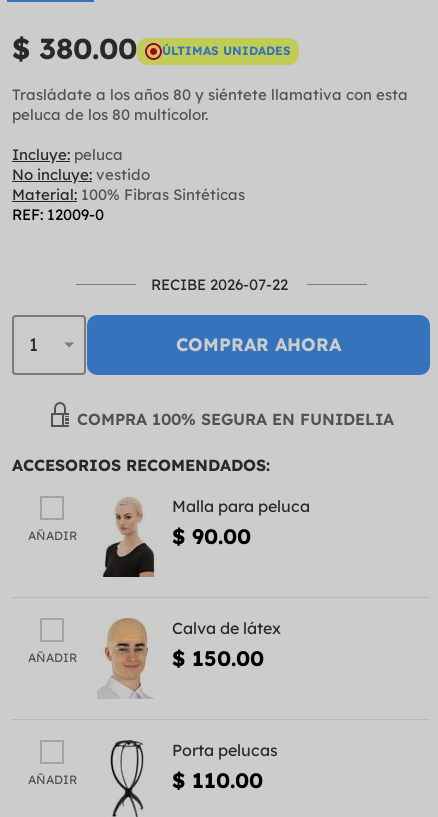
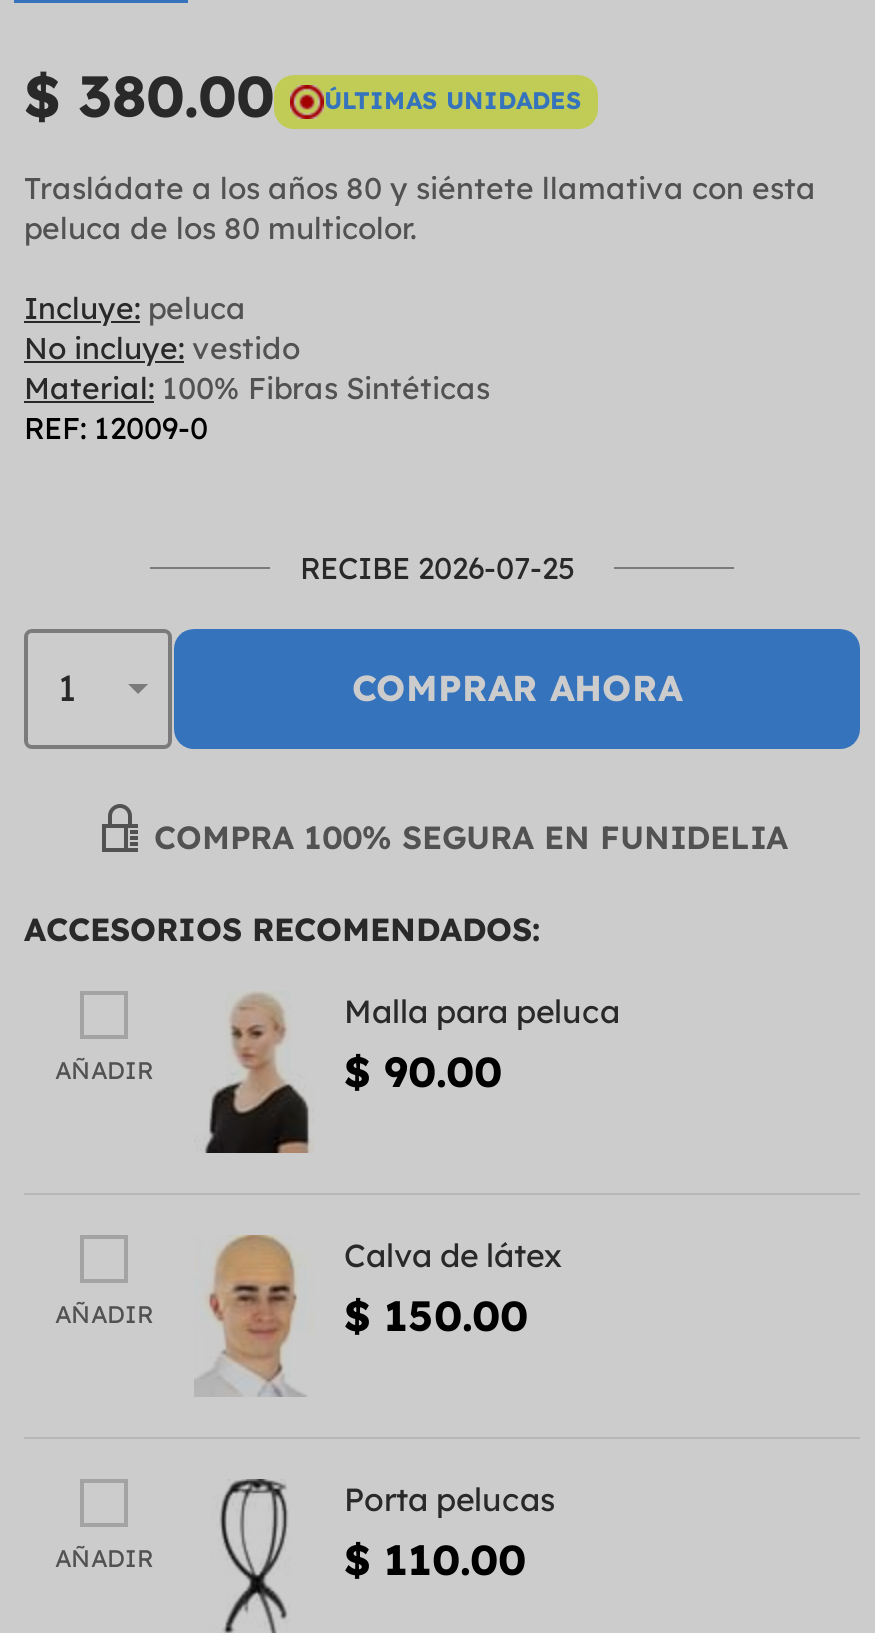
[150,274,287,293] RECIBE 2026-07-22 -> [300,548,576,586] RECIBE 2026-07-25

